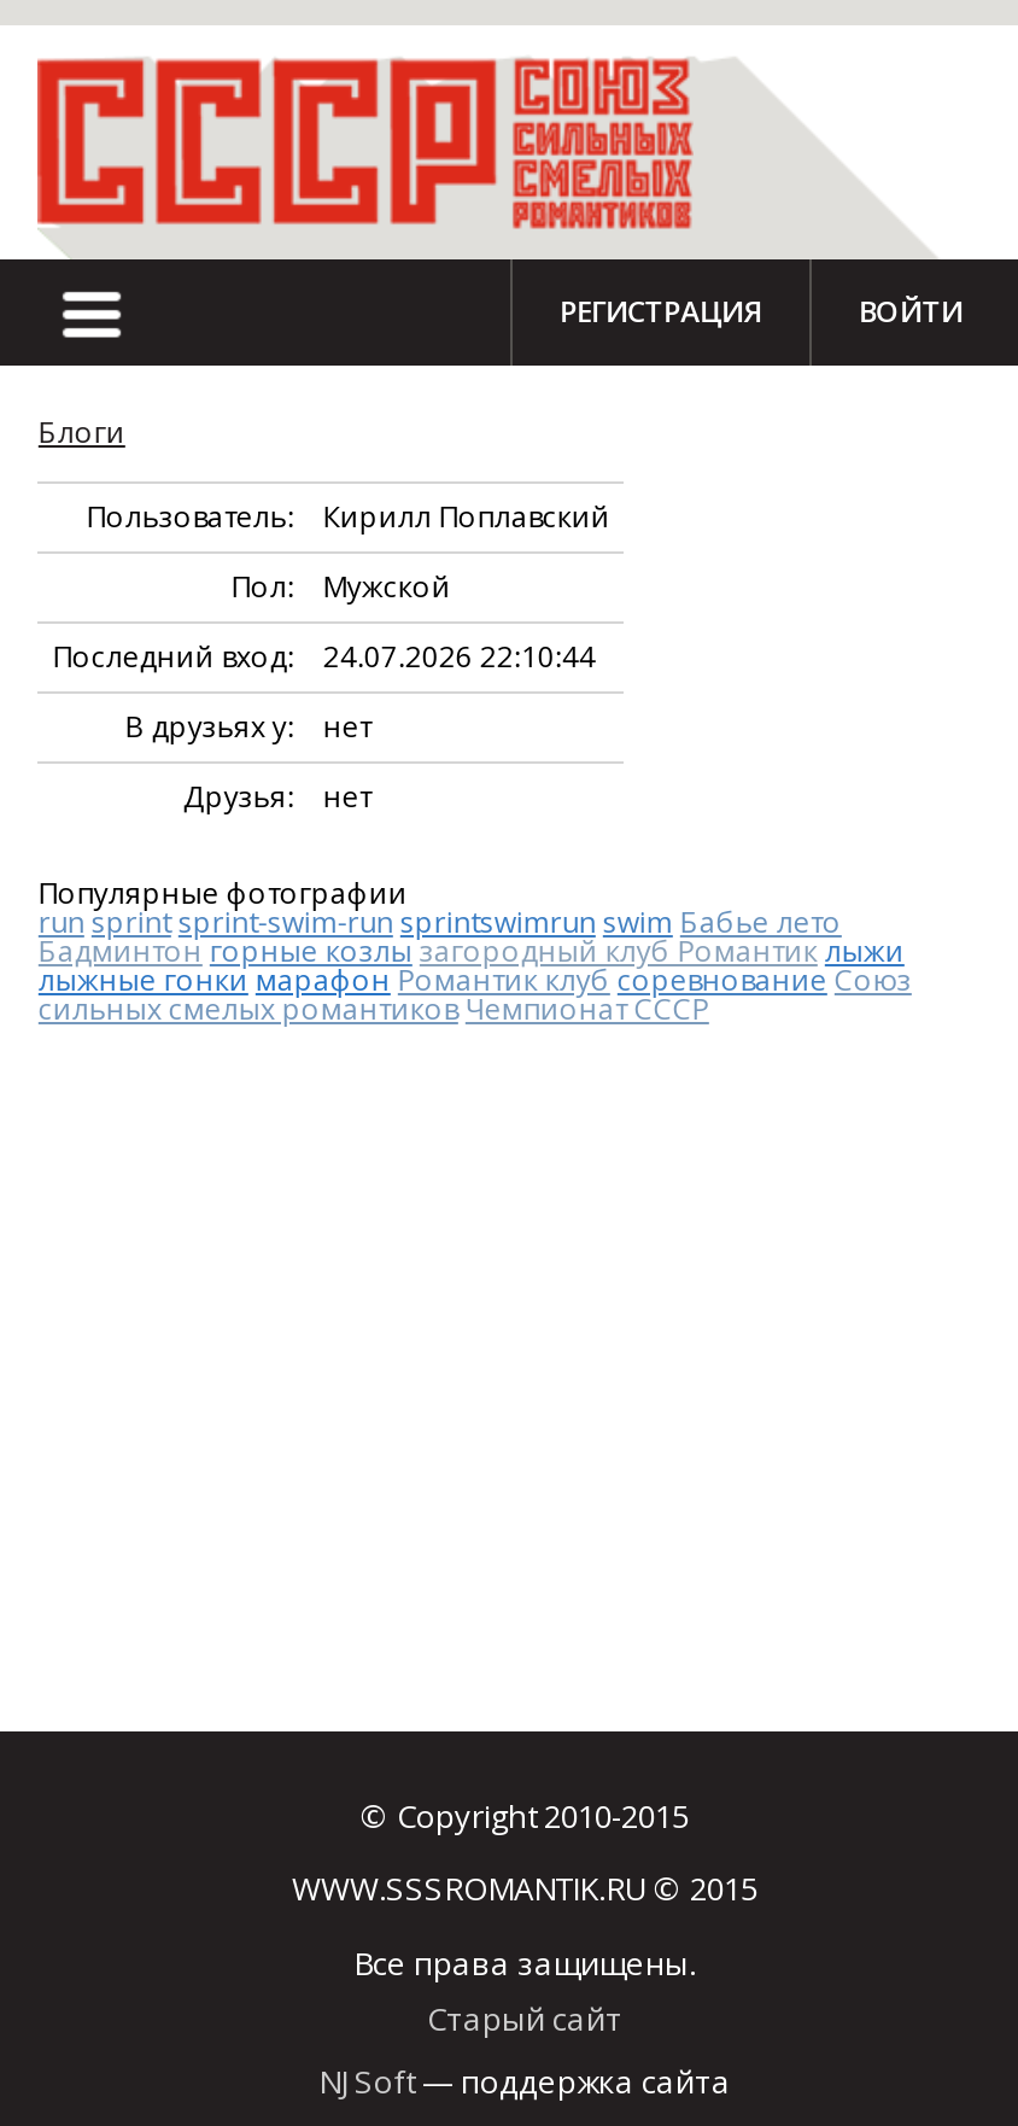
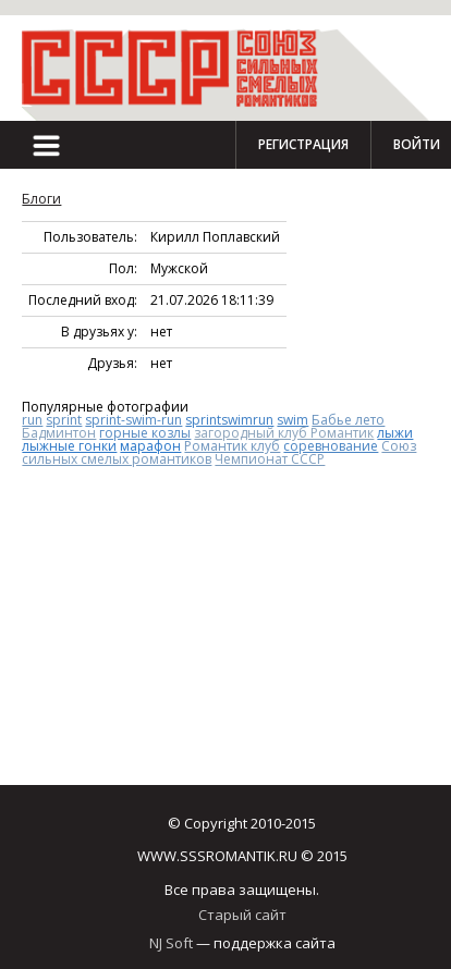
[53,636,603,677] Последний вход: 24.07.2026 22:10:44 -> [29,291,277,309] Последний вход: 21.07.2026 18:11:39

